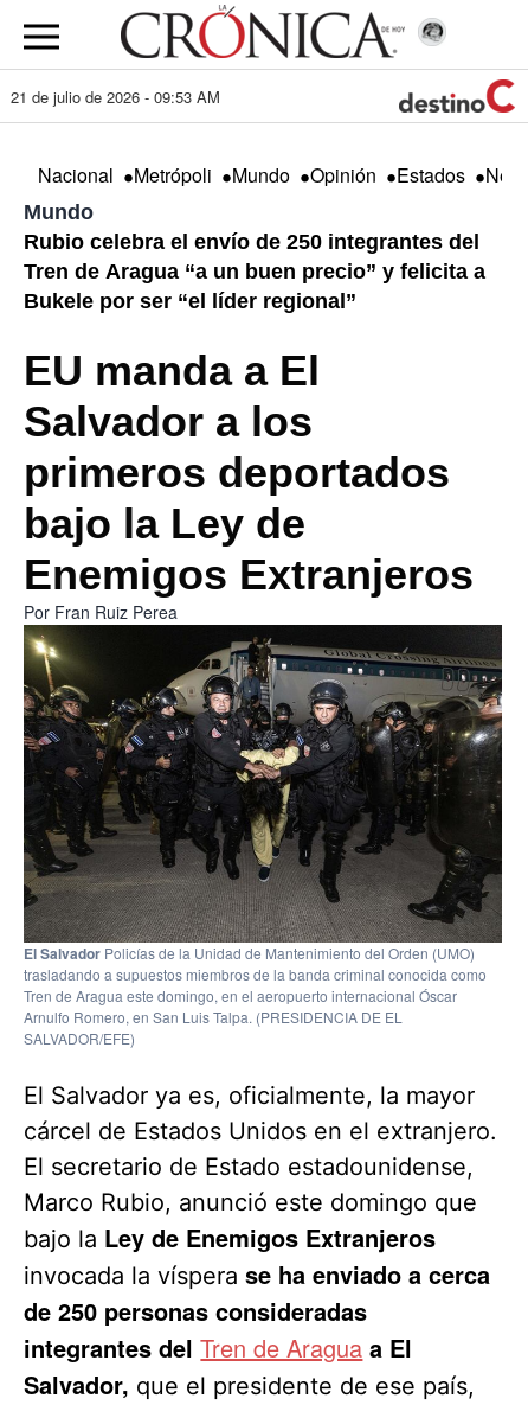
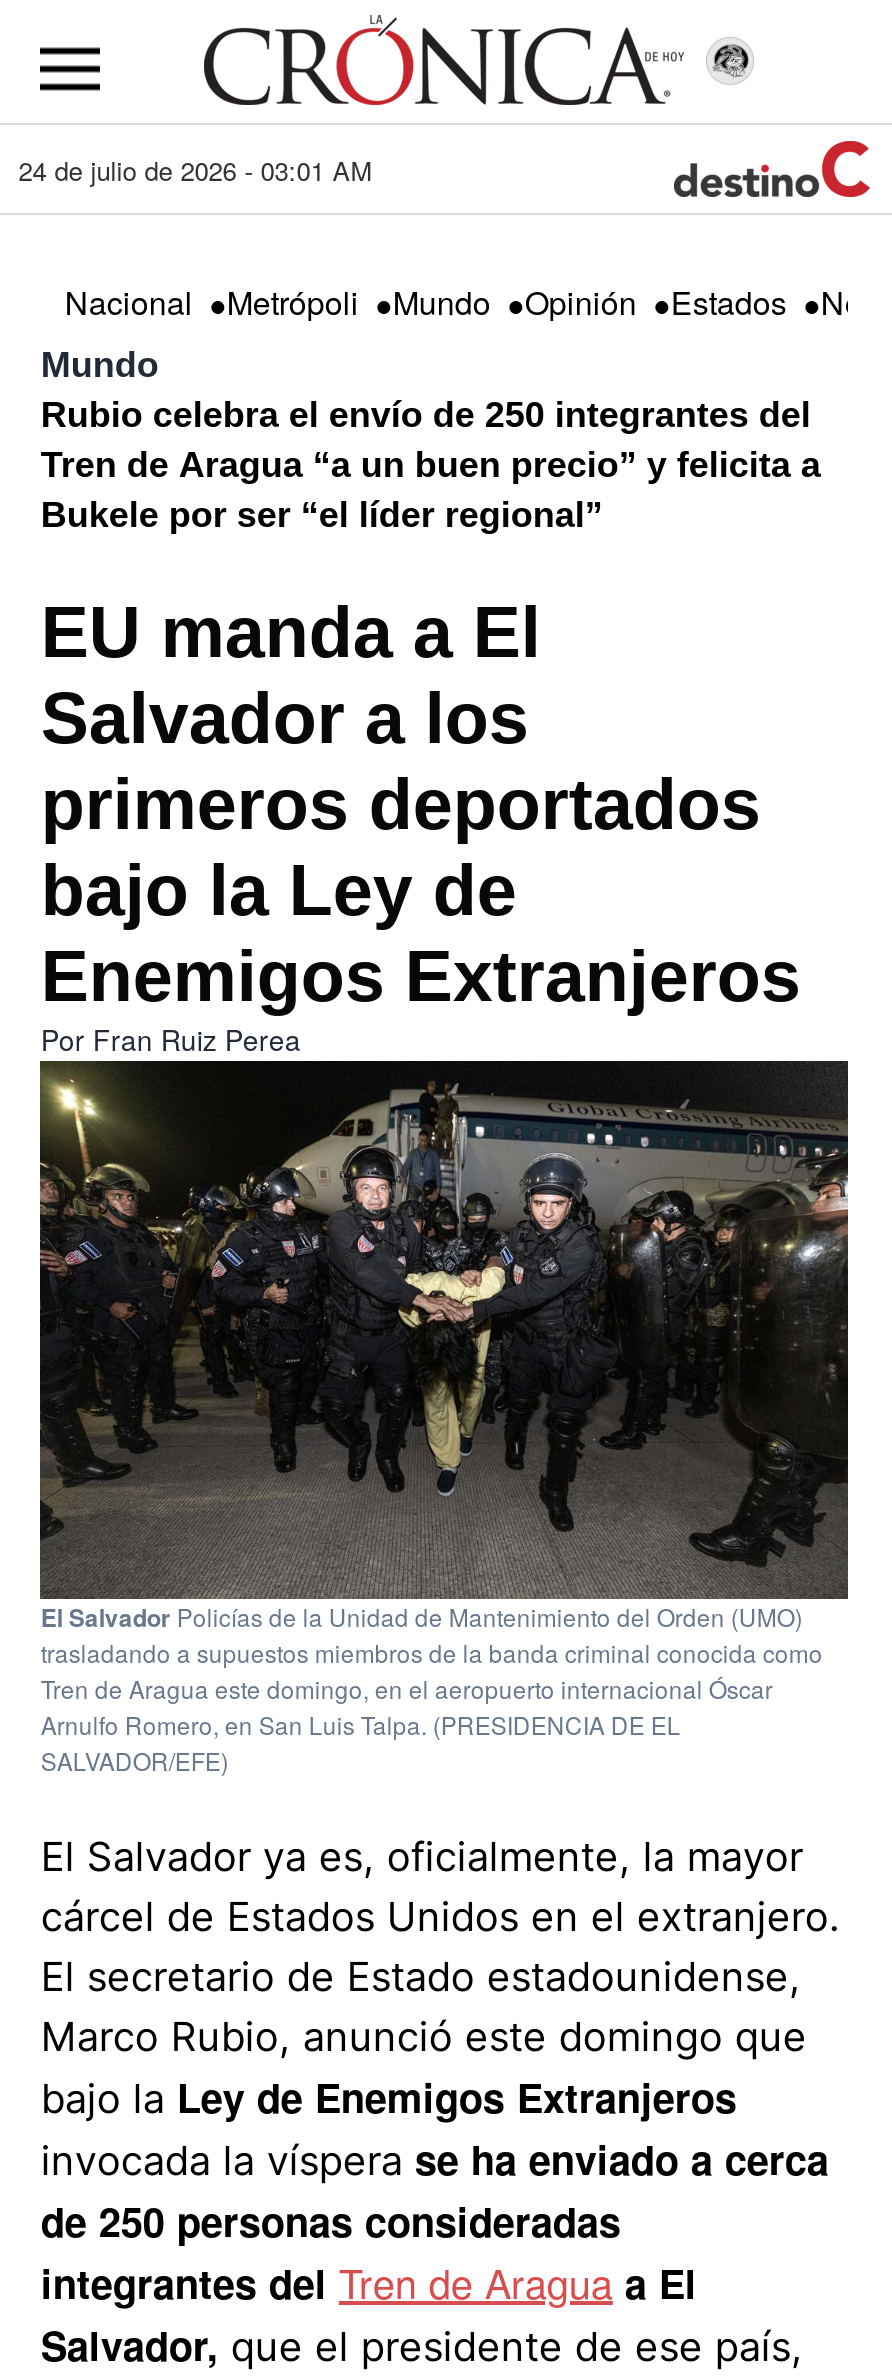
[11,85,220,107] 21 de julio de 2026 - 09:53 AM -> [18,150,372,188] 24 de julio de 2026 - 03:01 AM

